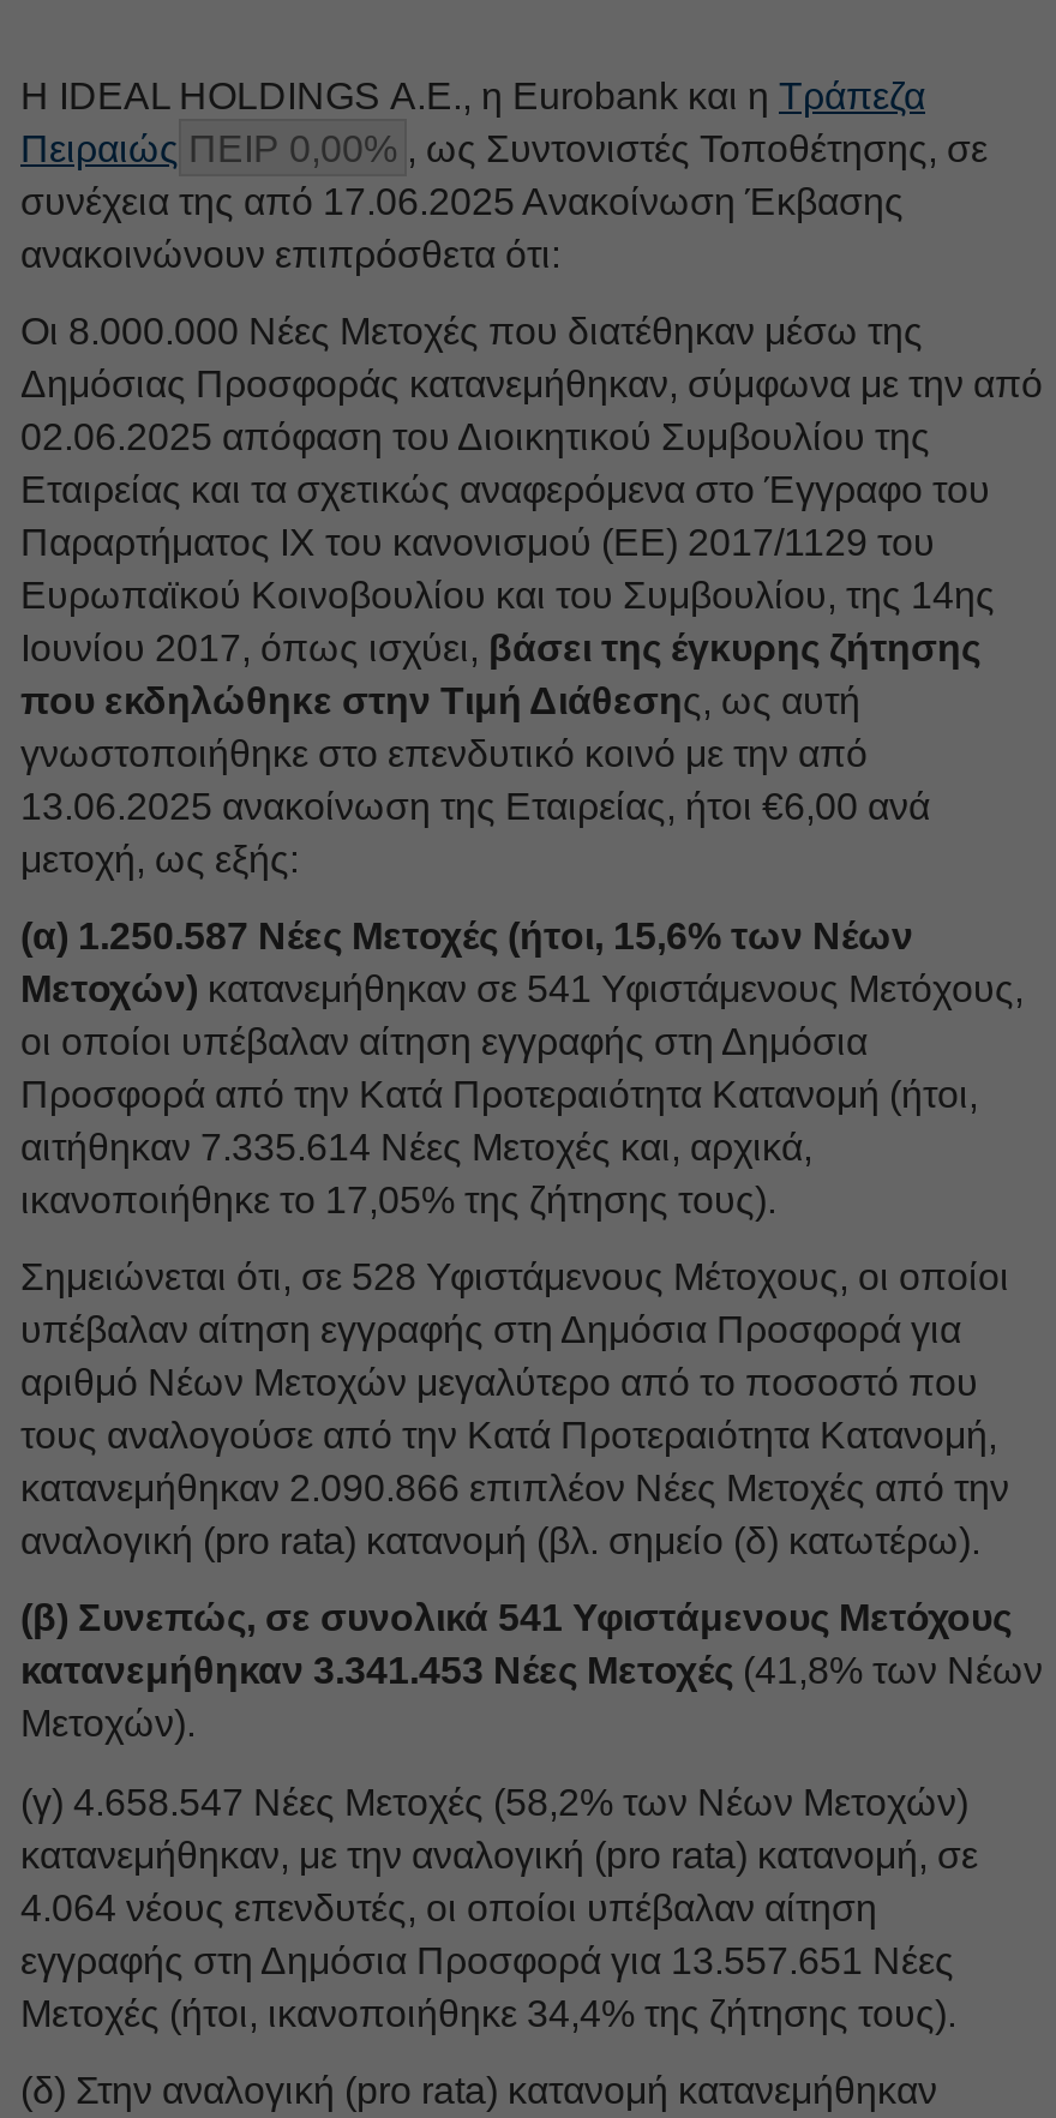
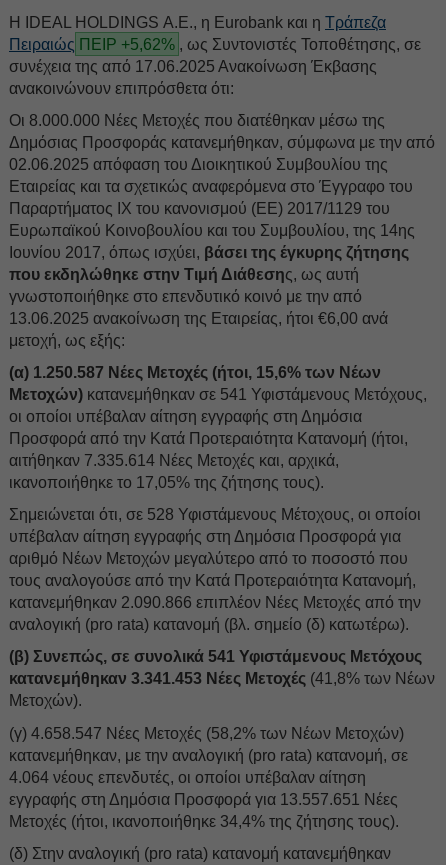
[20,128,988,169] Πειραιώς ΠΕΙΡ 0,00% , ως Συντονιστές Τοποθέτησης, σε -> [9,36,421,53] Πειραιώς ΠΕΙΡ +5,62% , ως Συντονιστές Τοποθέτησης, σε

